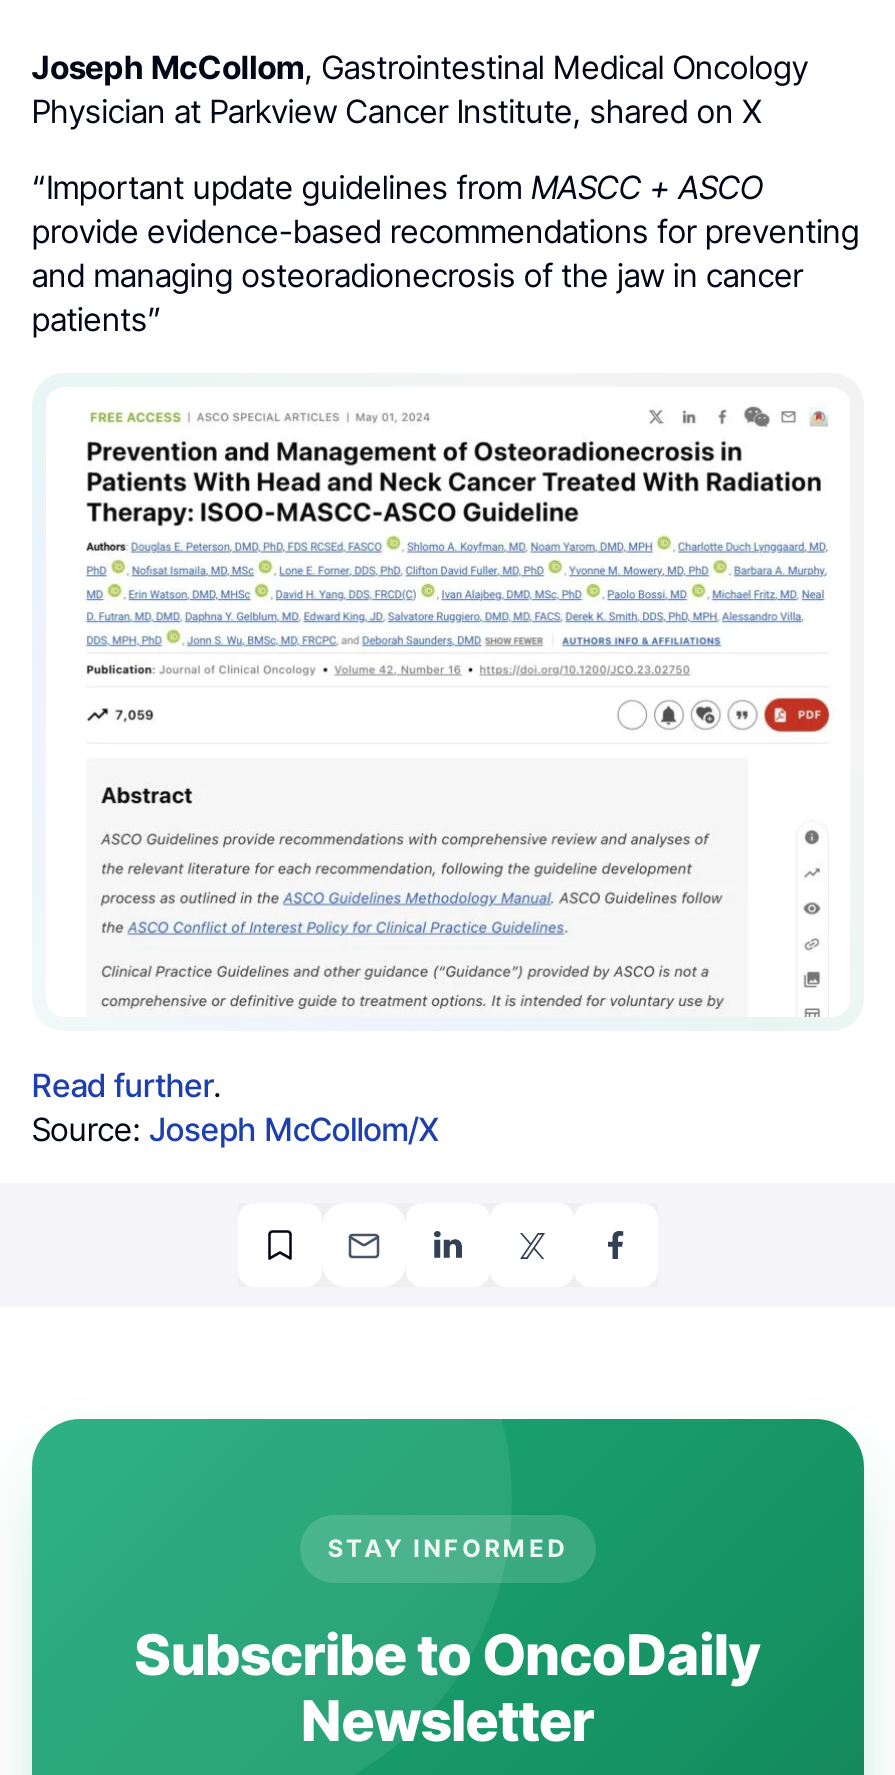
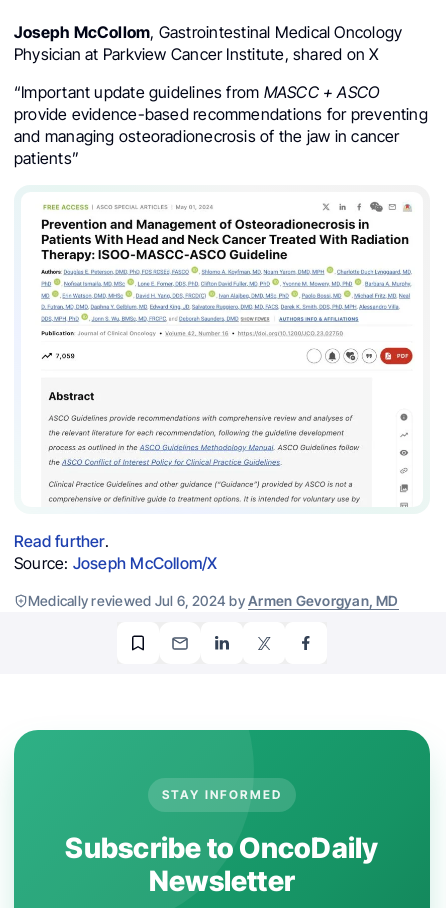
none -> [28,592,399,609] Medically reviewed Jul 6, 2024 by Armen Gevorgyan, MD

